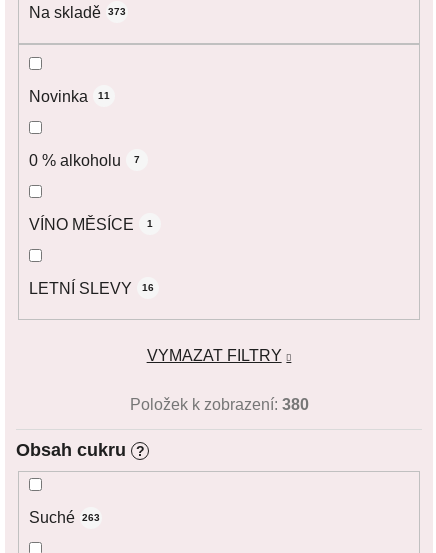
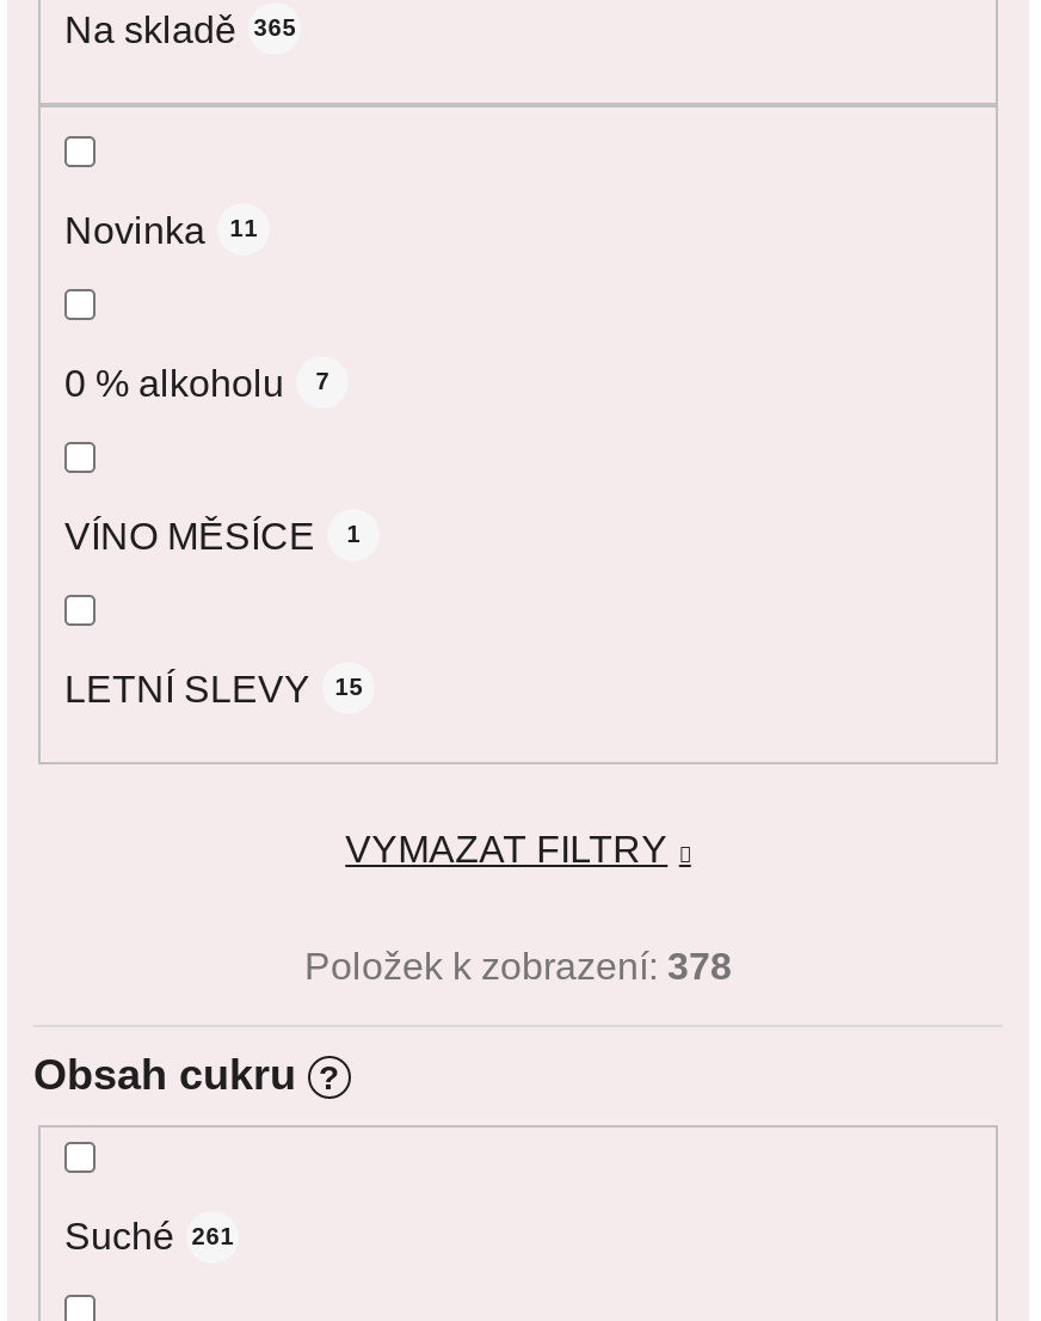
[29,4,126,21] Na skladě 373 -> [64,10,297,50] Na skladě 365
[29,280,154,297] LETNÍ SLEVY 16 -> [64,668,364,709] LETNÍ SLEVY 15
[129,396,308,413] Položek k zobrazení: 380 -> [304,945,732,986] Položek k zobrazení: 378
[29,509,100,526] Suché 263 -> [64,1216,235,1257] Suché 261

